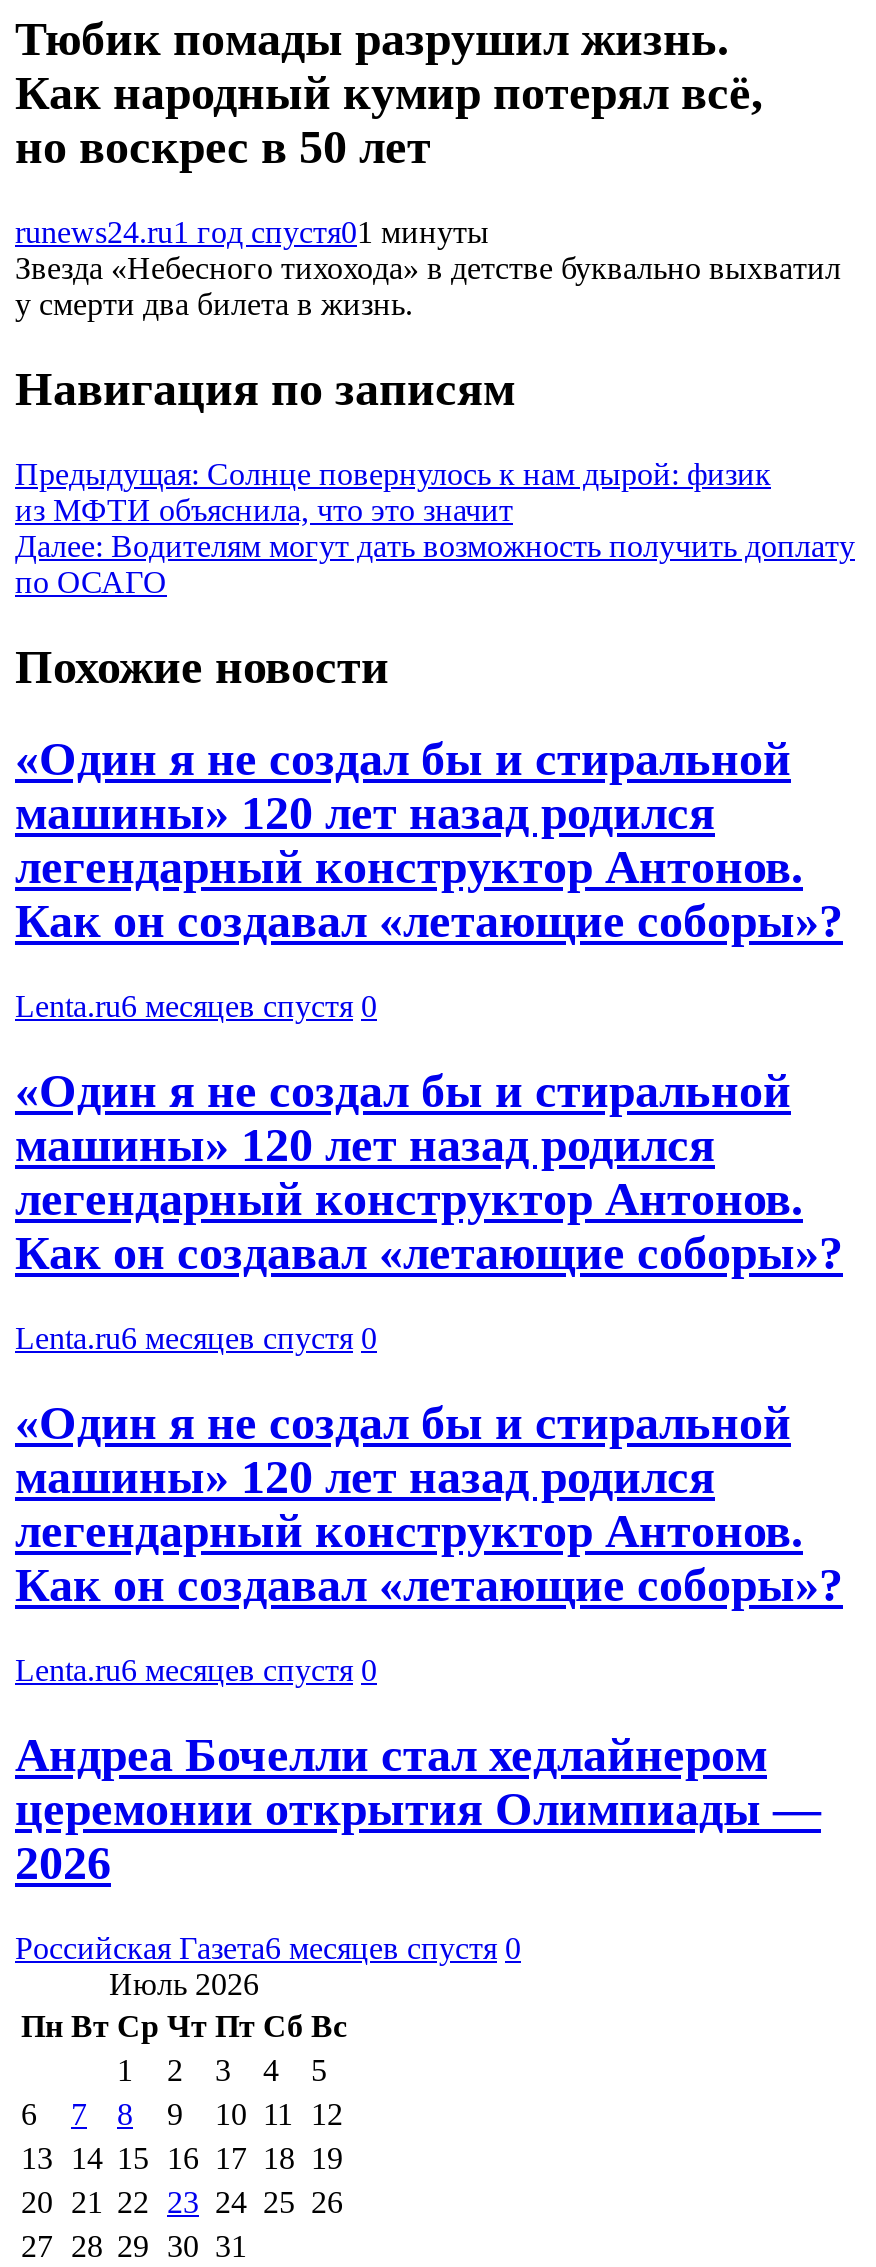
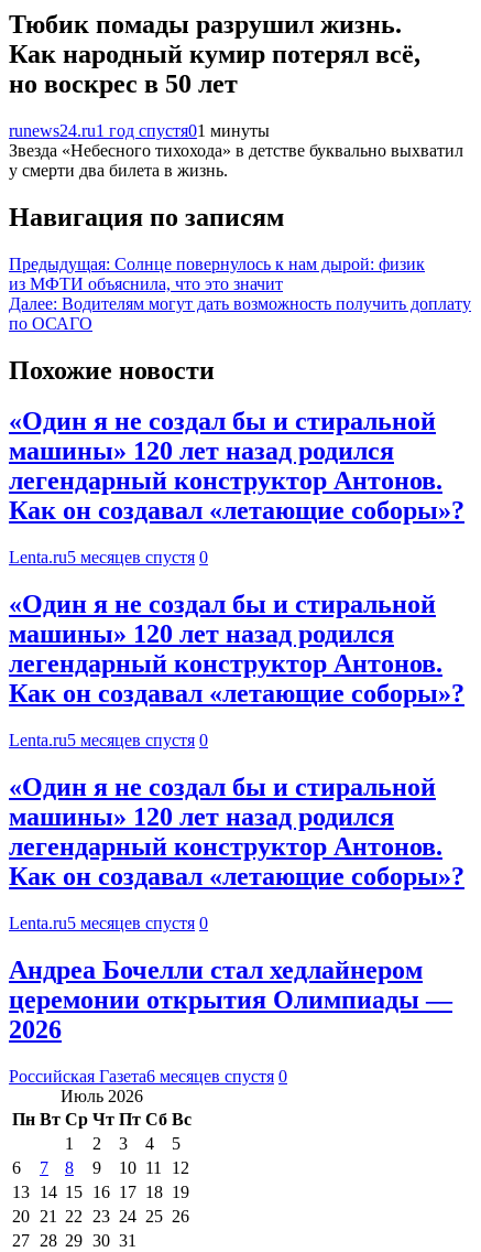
[15,990,377,1024] Lenta.ru6 месяцев спустя 0 -> [9,548,208,567] Lenta.ru5 месяцев спустя 0
[15,1321,377,1355] Lenta.ru6 месяцев спустя 0 -> [9,731,208,750] Lenta.ru5 месяцев спустя 0
[15,1653,377,1687] Lenta.ru6 месяцев спустя 0 -> [9,914,208,932] Lenta.ru5 месяцев спустя 0

